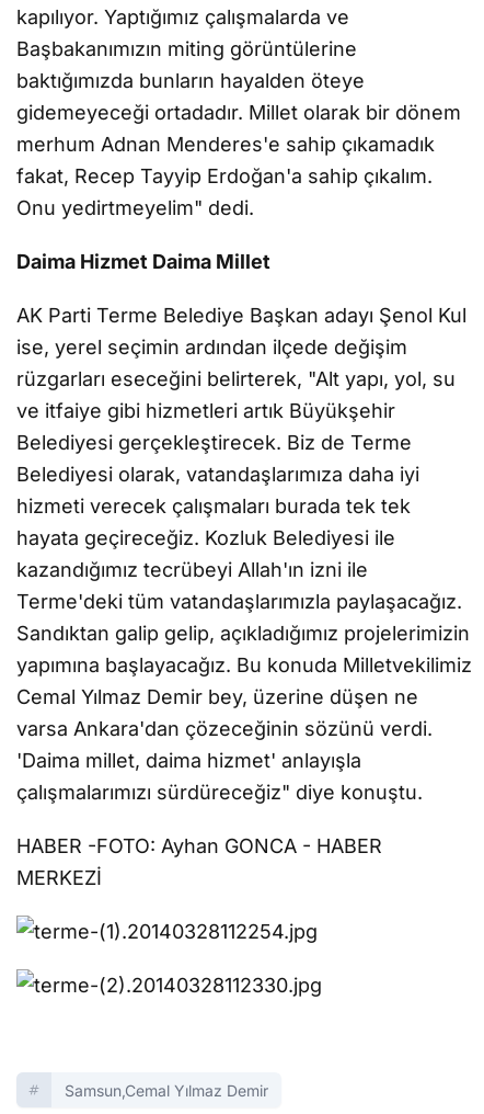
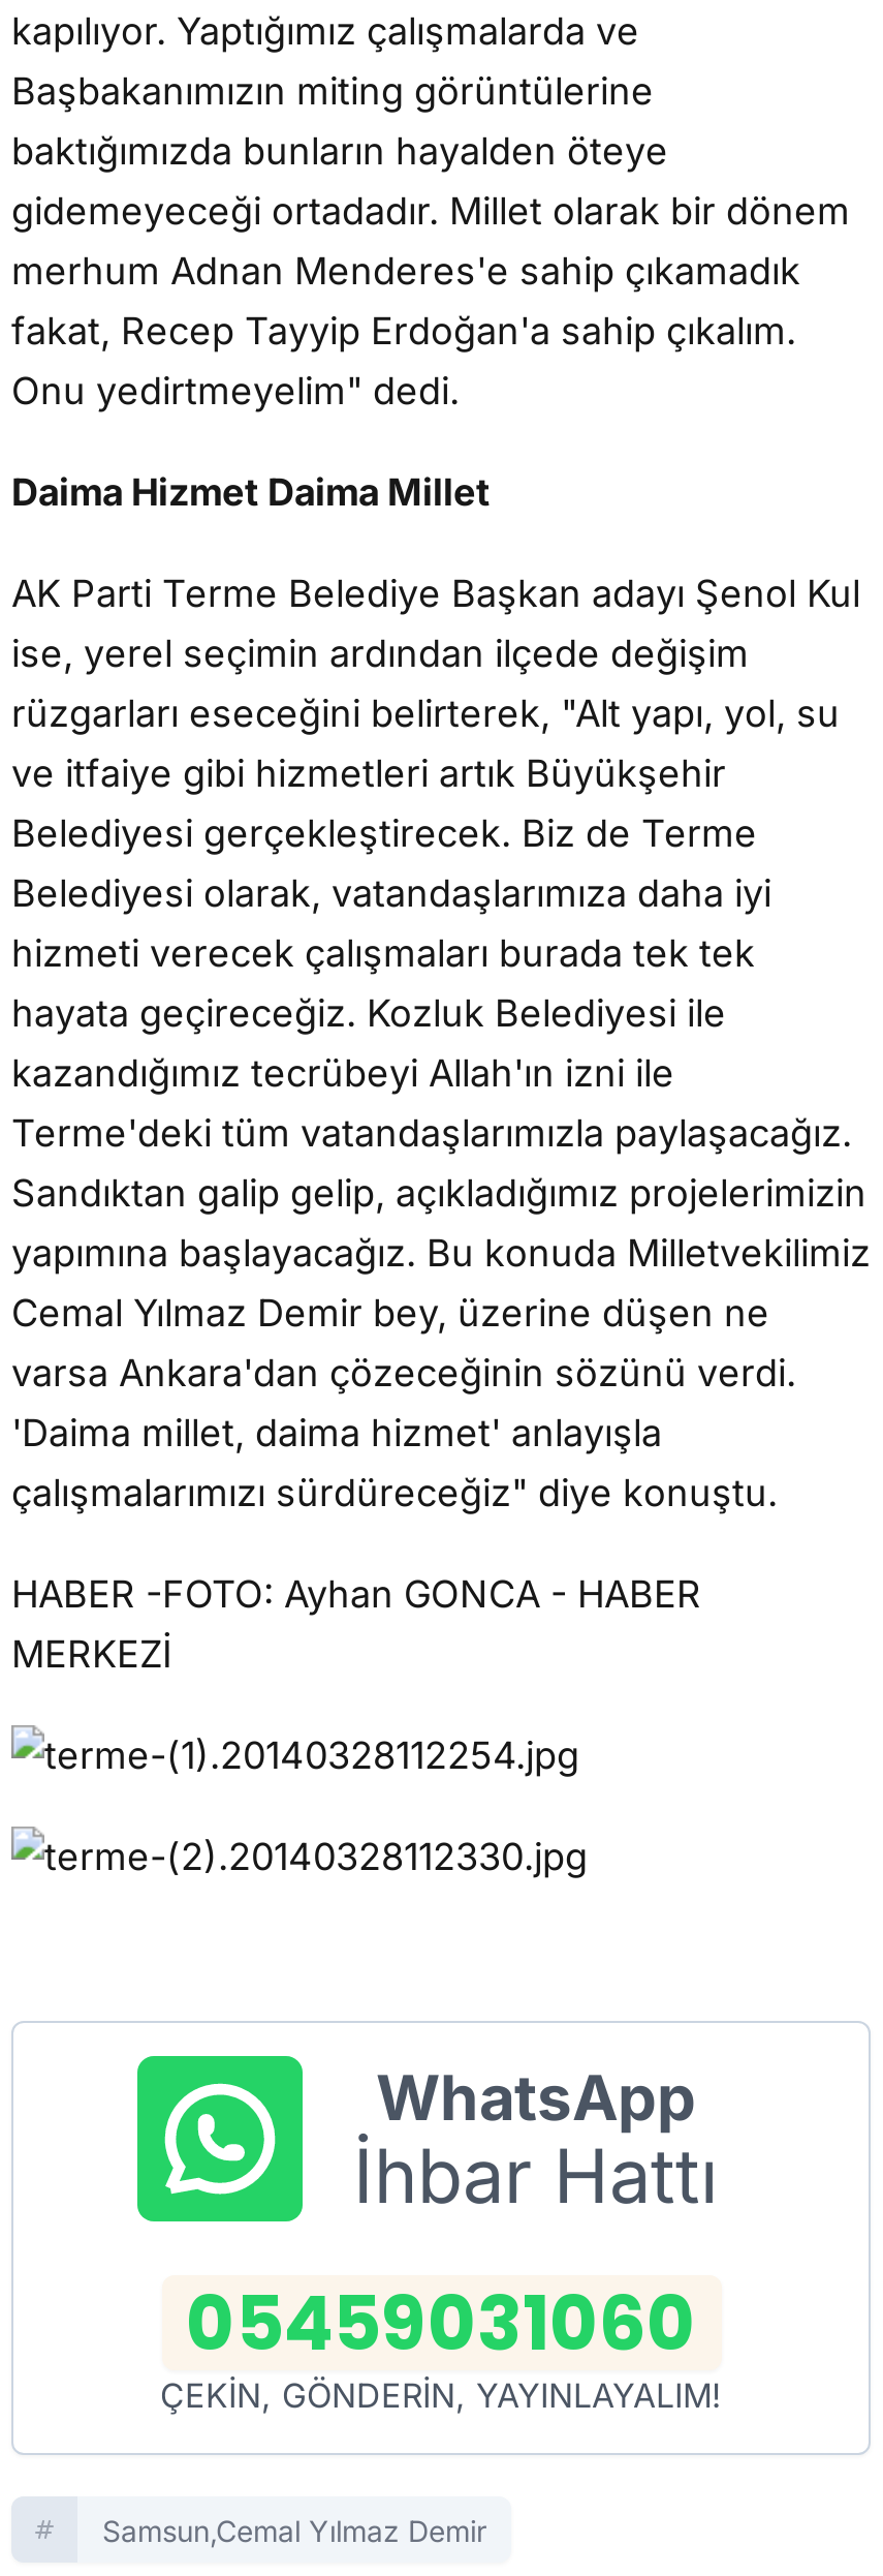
none -> [11,2021,871,2455] [image] | WhatsApp | İhbar Hattı | 05459031060 | ÇEKİN, GÖNDERİN, YAYINLAYALIM!

